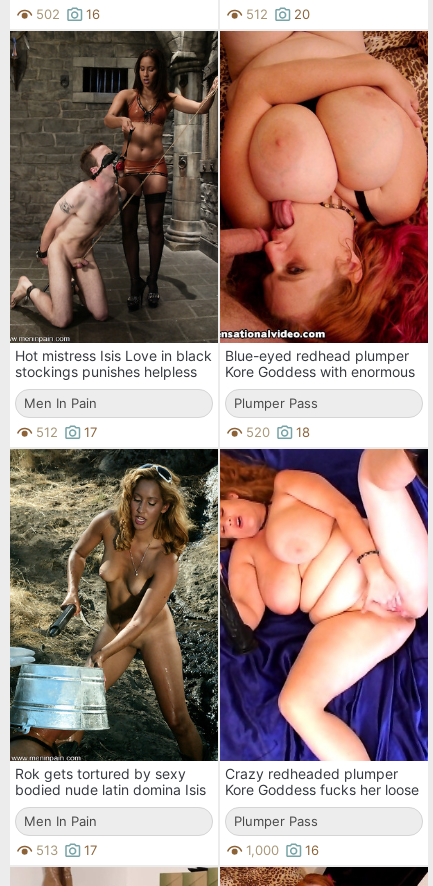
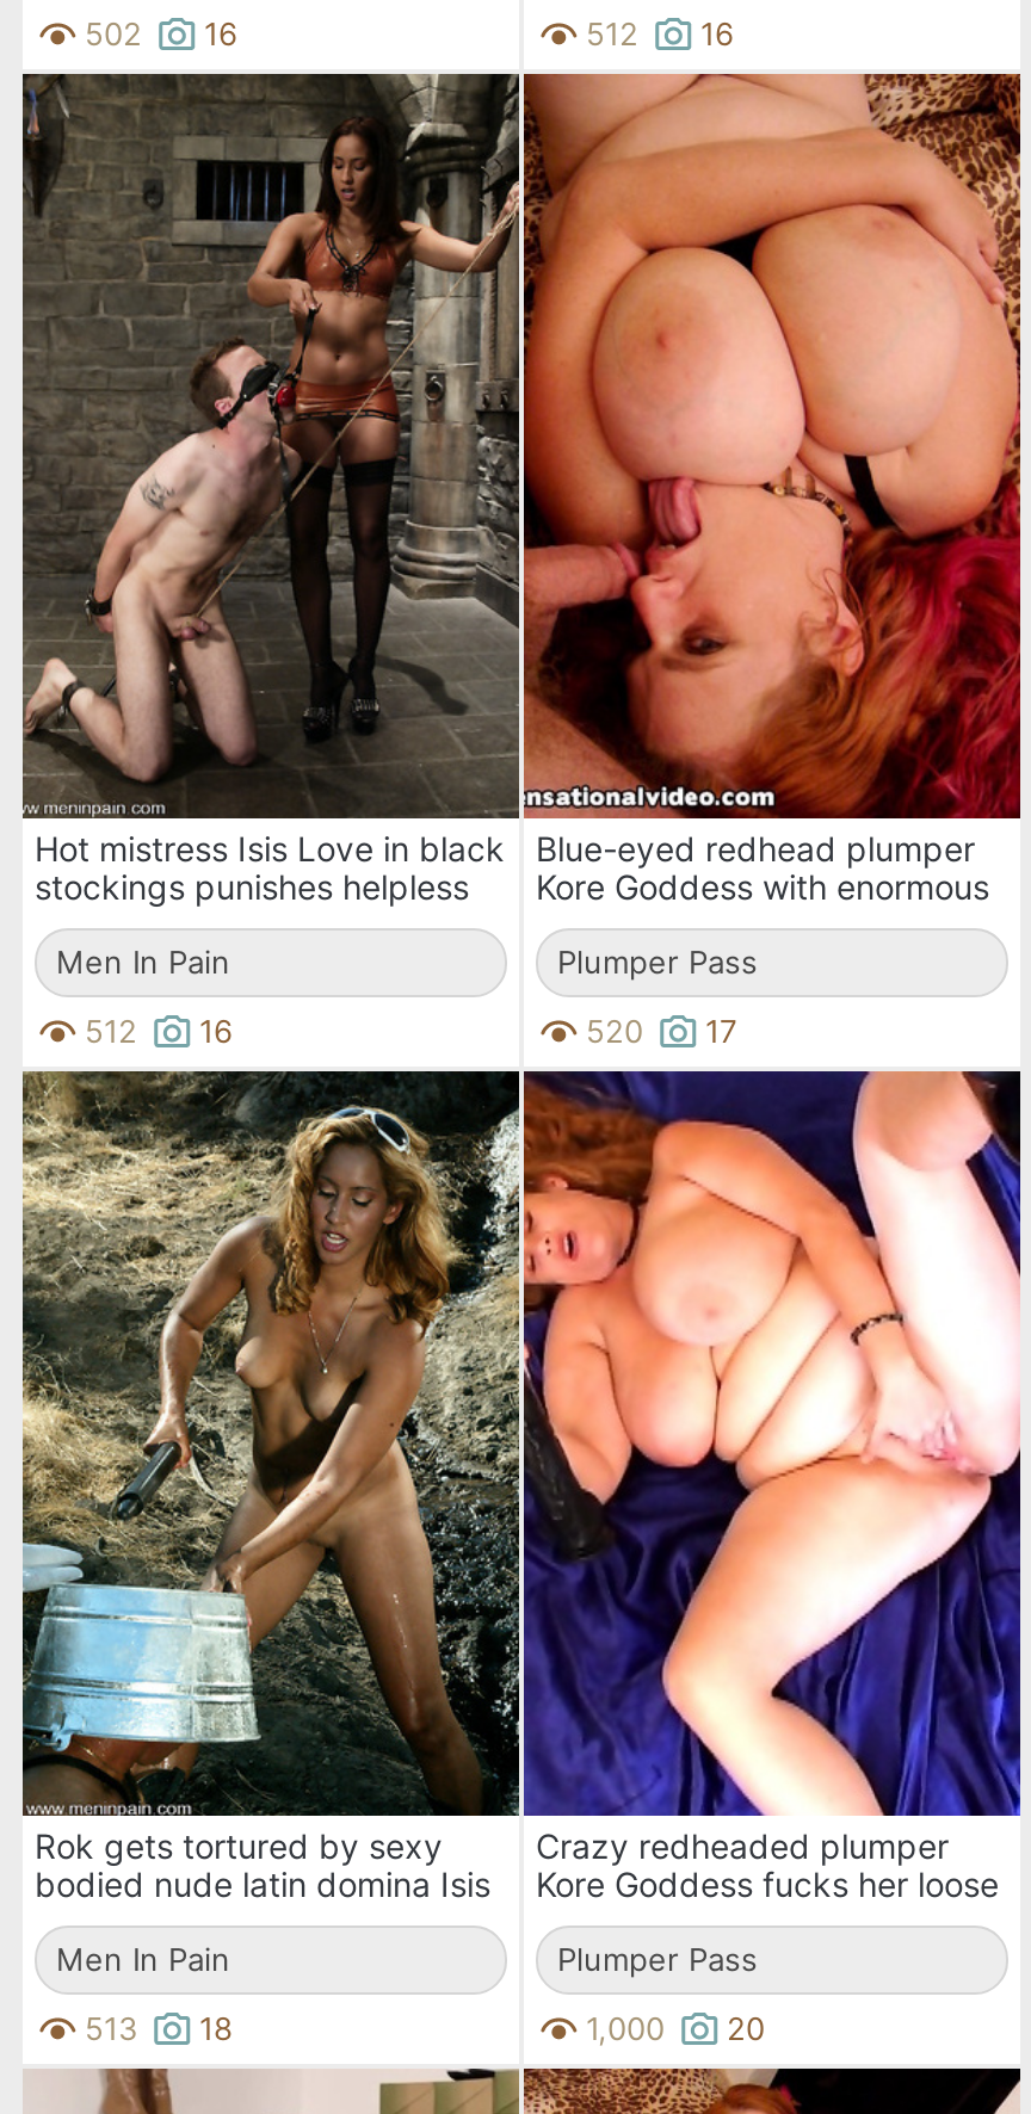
[246,6,310,22] 512 20 -> [586,14,734,52] 512 16
[36,424,97,440] 512 17 -> [85,1012,233,1050] 512 16
[246,424,310,440] 520 18 -> [586,1012,736,1050] 520 17
[36,842,97,858] 513 17 -> [85,2009,233,2047] 513 18
[246,842,319,858] 1,000 16 -> [586,2009,765,2047] 1,000 20

